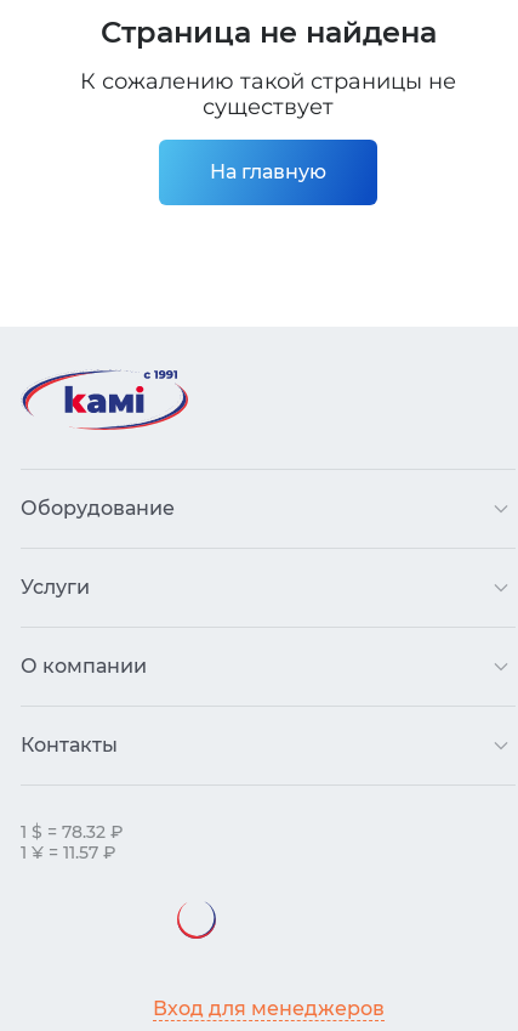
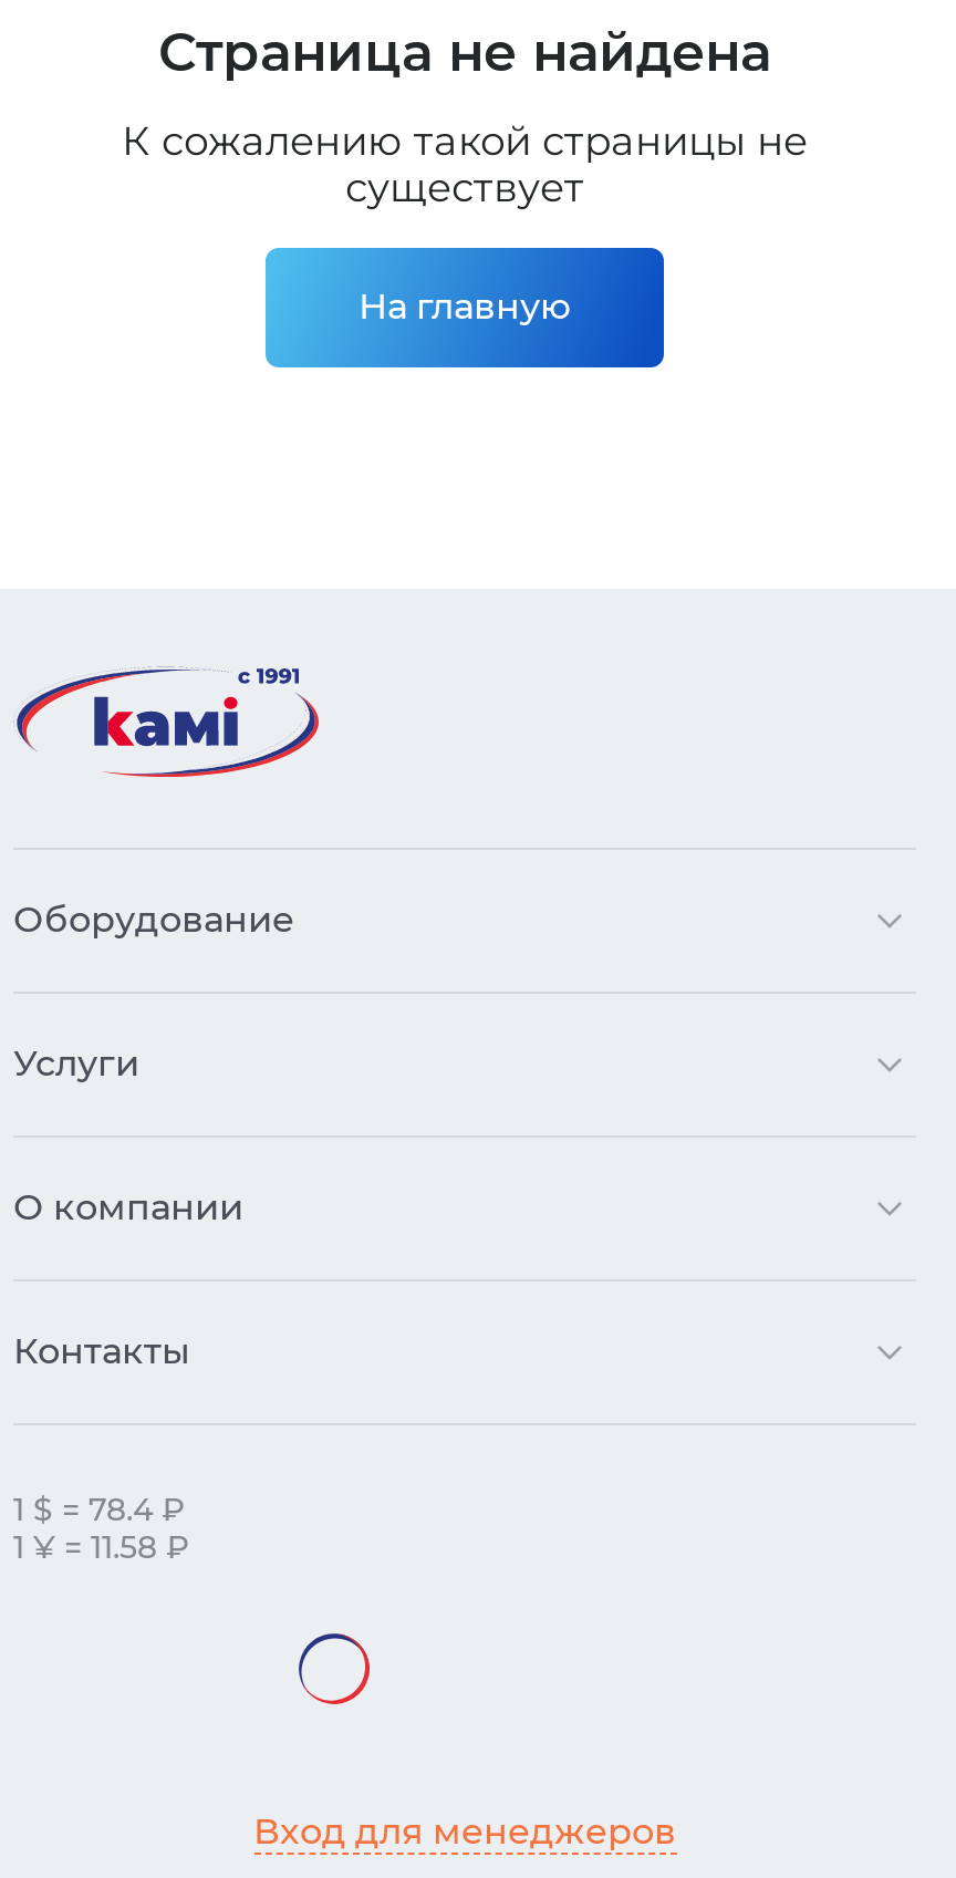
[21,821,124,843] 1 $ = 78.32 ₽ -> [13,1490,186,1530] 1 $ = 78.4 ₽
[21,842,116,864] 1 ¥ = 11.57 ₽ -> [13,1528,190,1568] 1 ¥ = 11.58 ₽
[176,900,217,939] [image] -> [297,1631,372,1704] [image]

